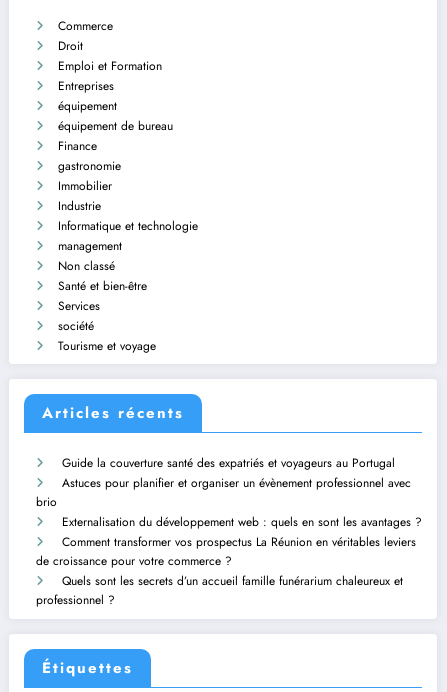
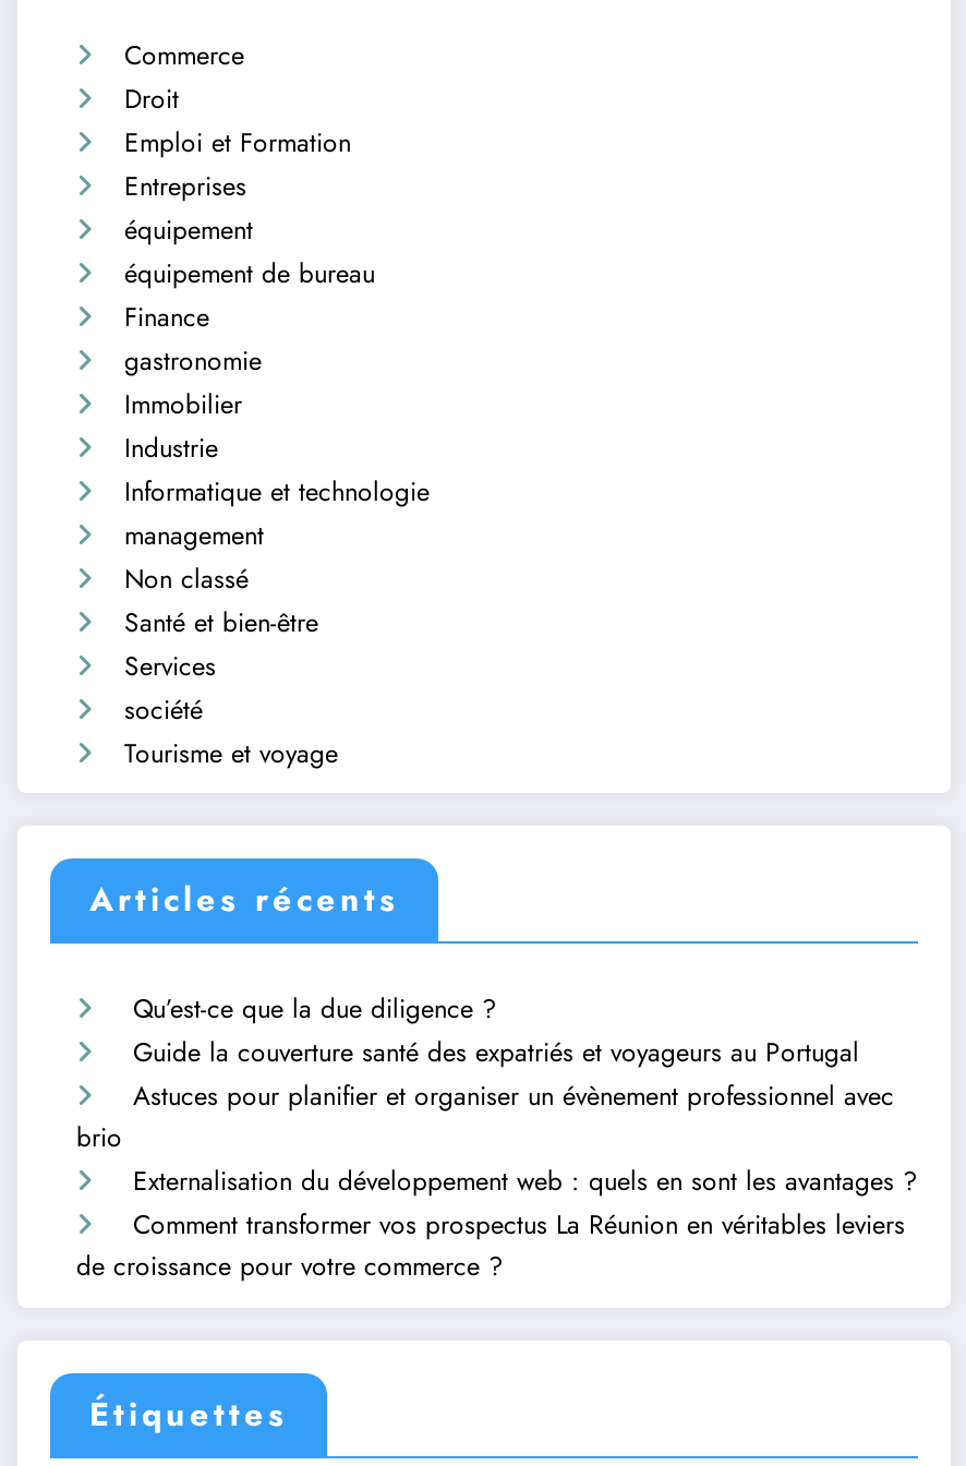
none -> [133,990,497,1029] Qu’est-ce que la due diligence ?
moved [36,454,422,570] -> [76,1034,918,1287]: Guide la couverture santé des expatriés et voyageurs au Portugal | Astuces pour planifier et organiser un évènement professionnel avec | brio | Externalisation du développement web : quels en sont les avantages ? | Comment transformer vos prospectus La Réunion en véritables leviers | de croissance pour votre commerce ?
[36,572,403,609] Quels sont les secrets d’un accueil famille funérarium chaleureux et | professionnel ? -> none

